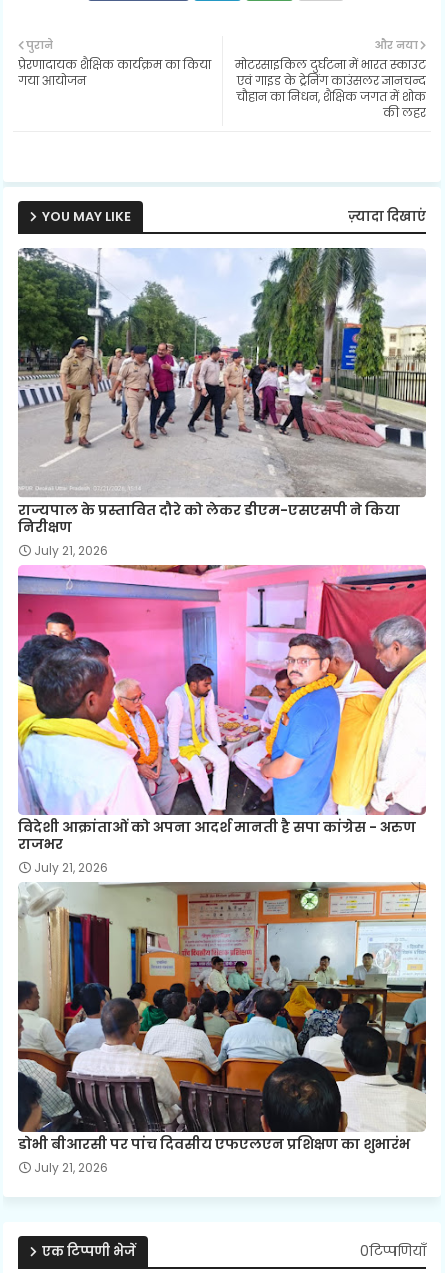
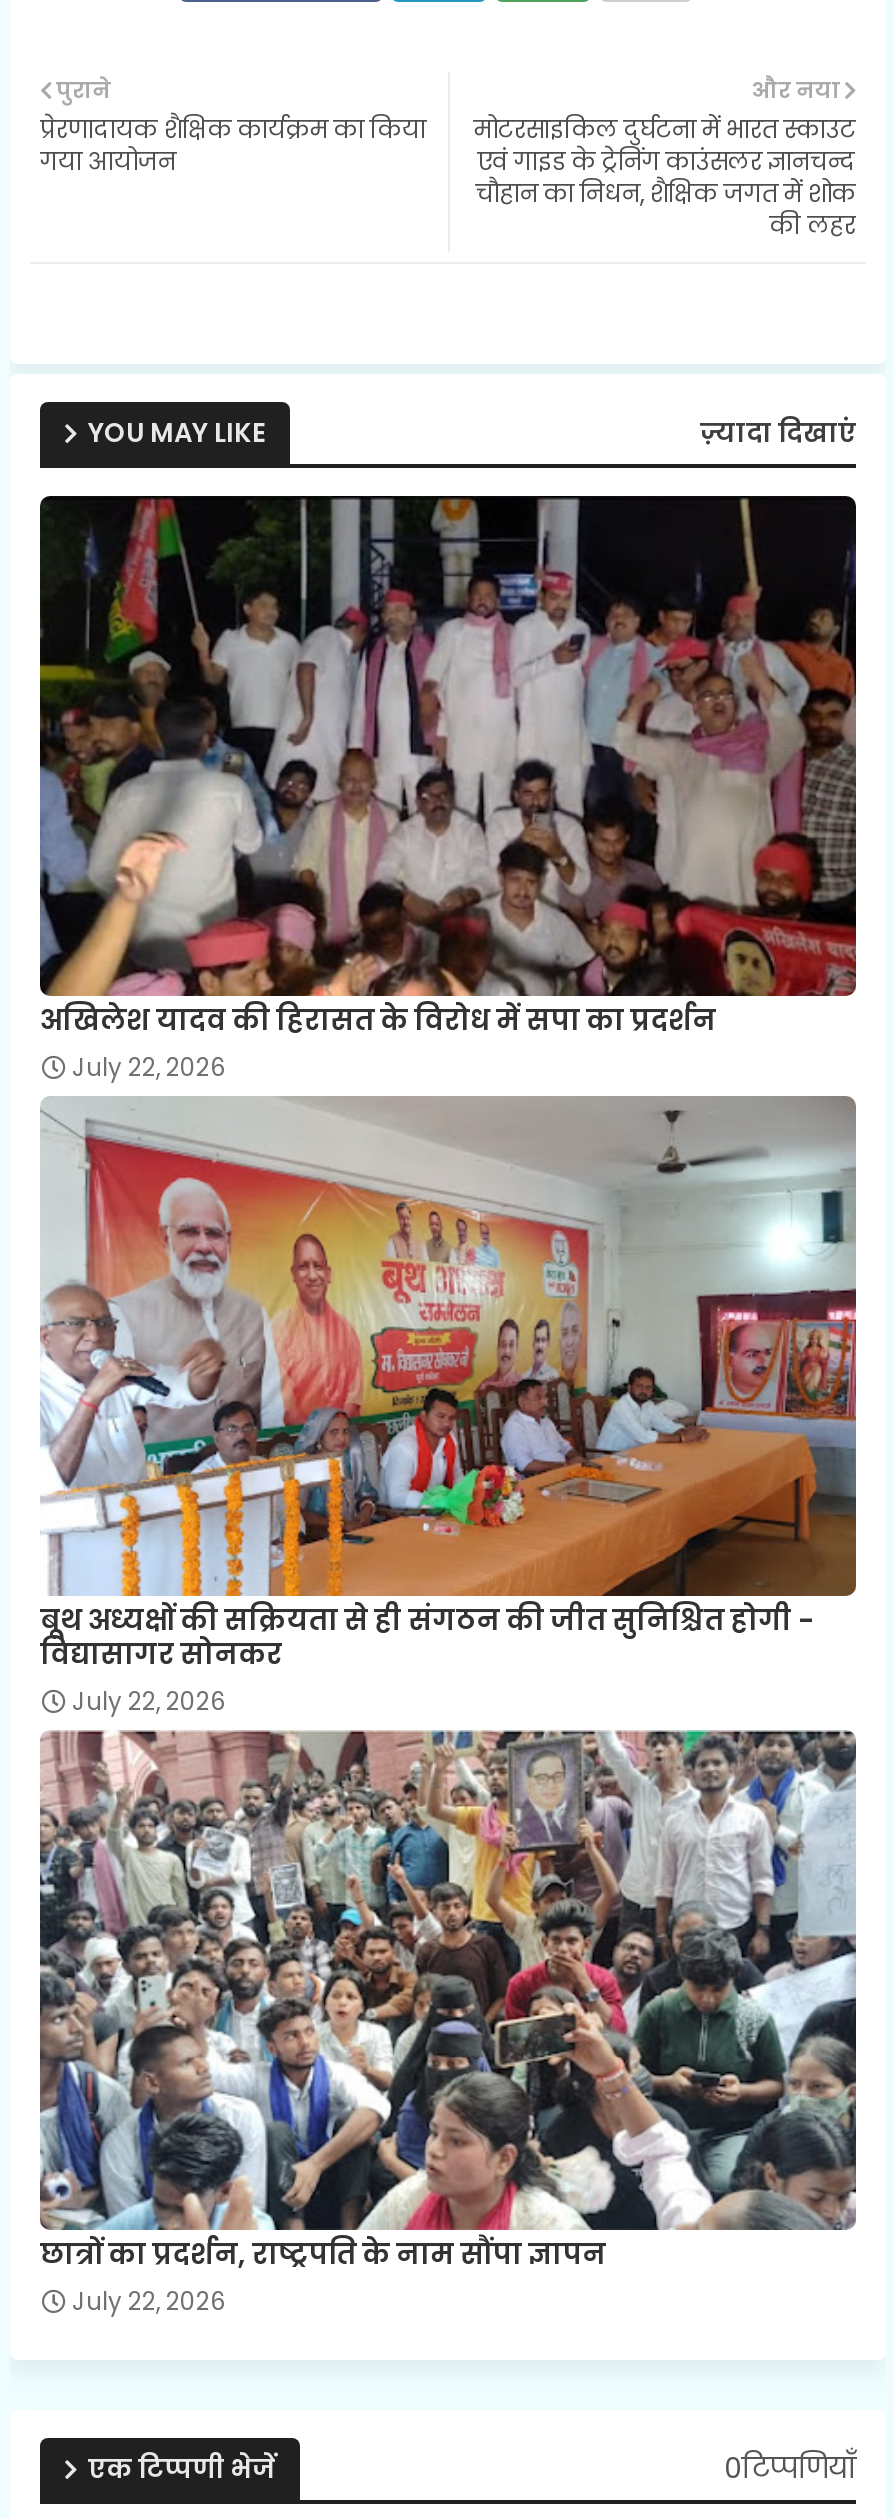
[17,247,426,559] [image] | राज्यपाल के प्रस्तावित दौरे को लेकर डीएम-एसएसपी ने किया | निरीक्षण | July 21, 2026 -> [40,494,858,1084] [image] | अखिलेश यादव की हिरासत के विरोध में सपा का प्रदर्शन | July 22, 2026
[17,564,427,876] [image] | विदेशी आक्रांताओं को अपना आदर्श मानती है सपा कांग्रेस - अरुण | राजभर | July 21, 2026 -> [40,1094,858,1718] [image] | बूथ अध्यक्षों की सक्रियता से ही संगठन की जीत सुनिश्चित होगी - | विद्यासागर सोनकर | July 22, 2026
[18,882,427,1176] [image] | डोभी बीआरसी पर पांच दिवसीय एफएलएन प्रशिक्षण का शुभारंभ | July 21, 2026 -> [38,1730,858,2318] [image] | छात्रों का प्रदर्शन, राष्ट्रपति के नाम सौंपा ज्ञापन | July 22, 2026

